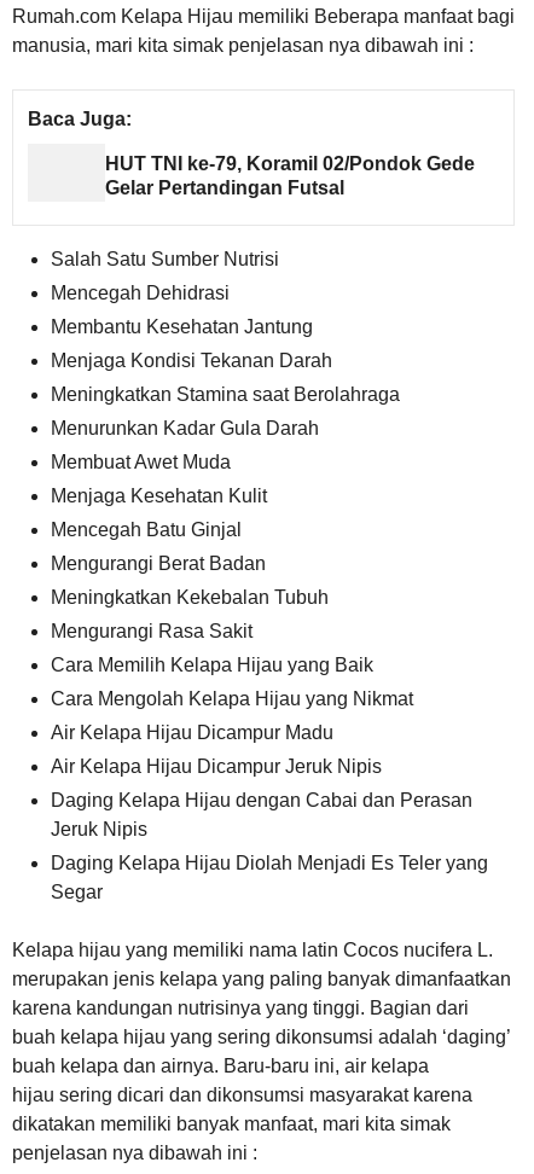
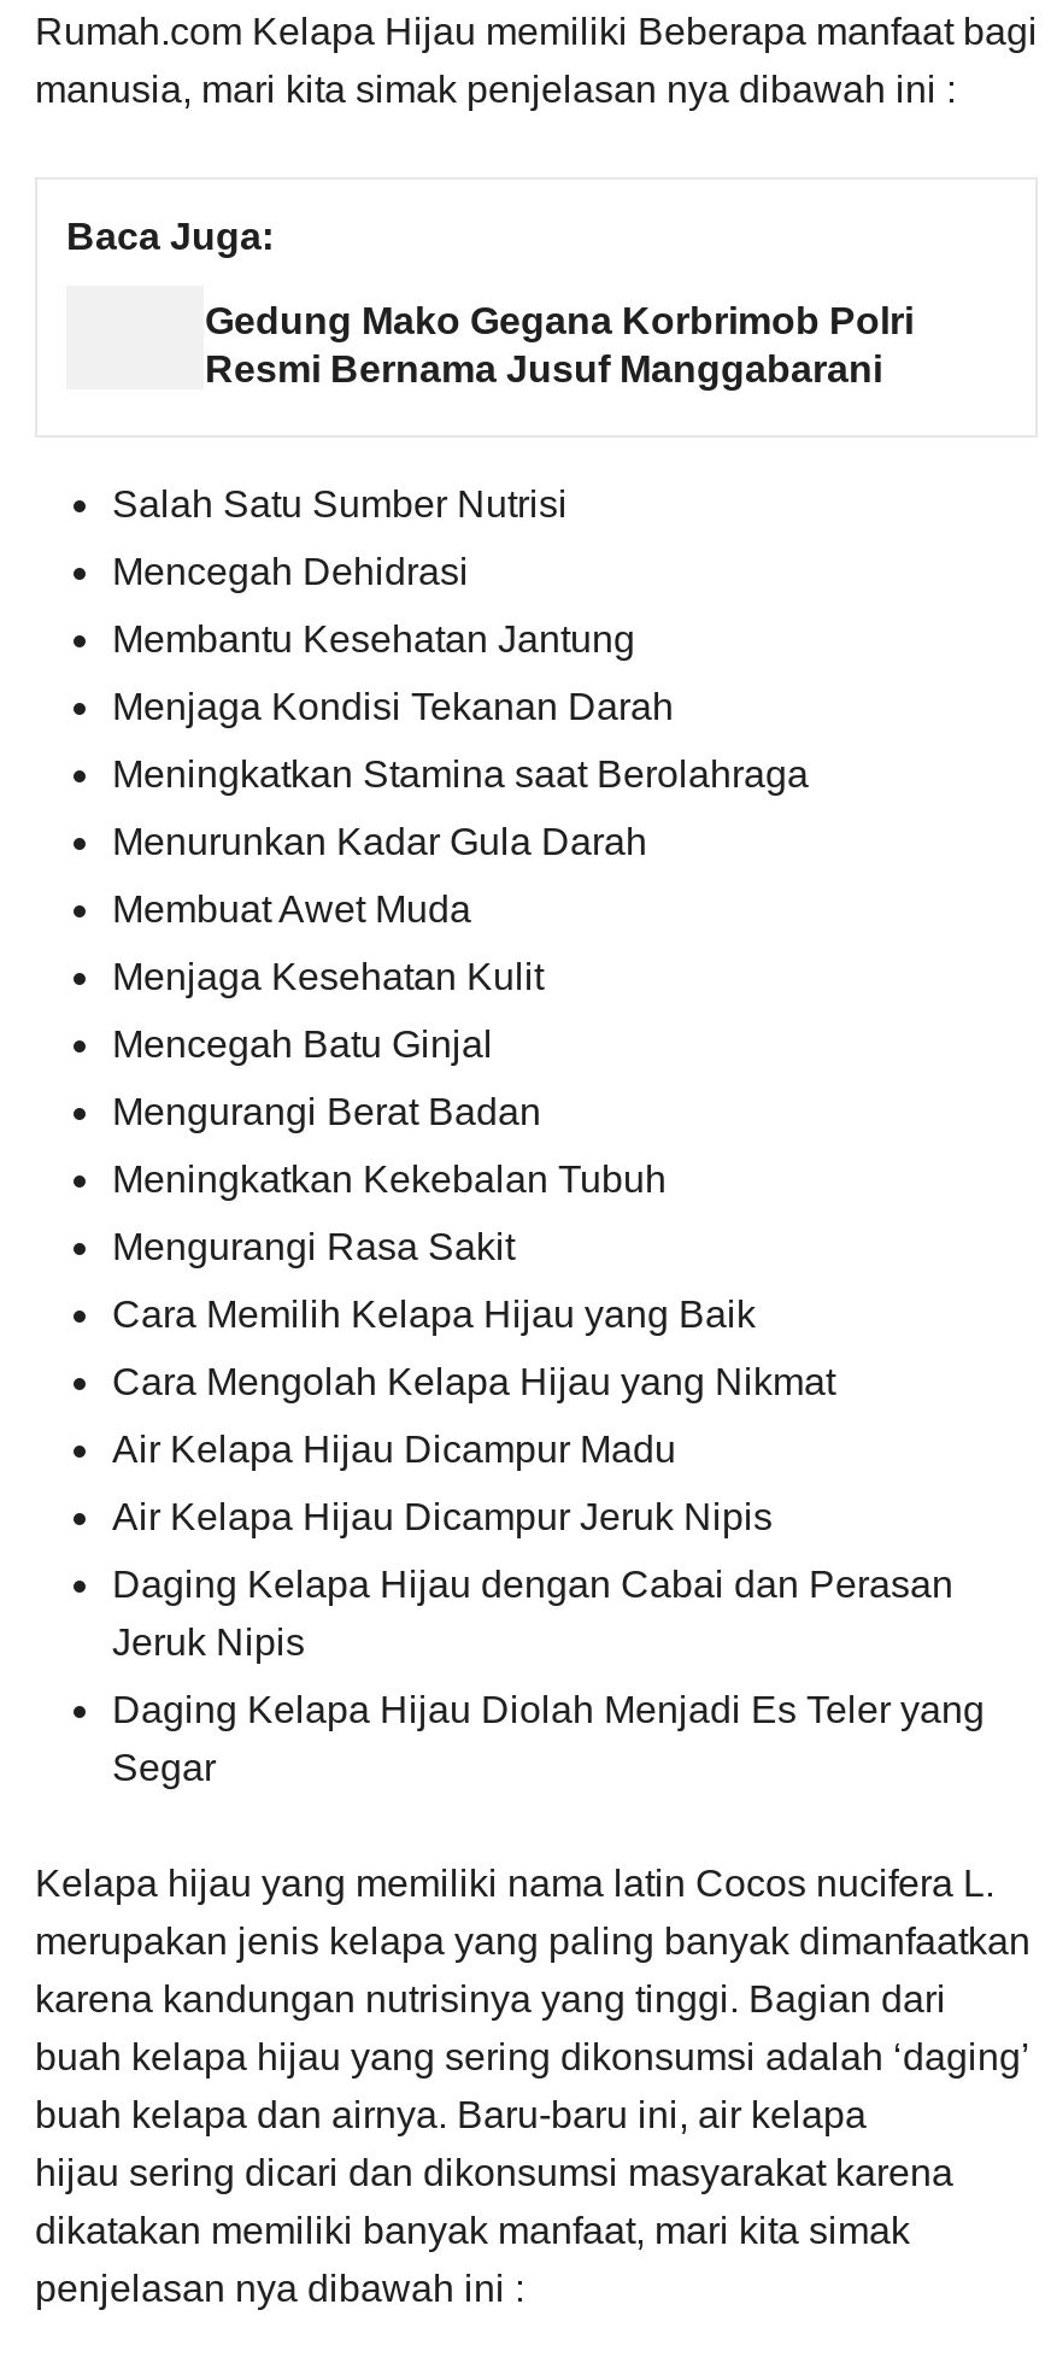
[105,154,475,198] HUT TNI ke-79, Koramil 02/Pondok Gede | Gelar Pertandingan Futsal -> [205,300,913,389] Gedung Mako Gegana Korbrimob Polri | Resmi Bernama Jusuf Manggabarani

